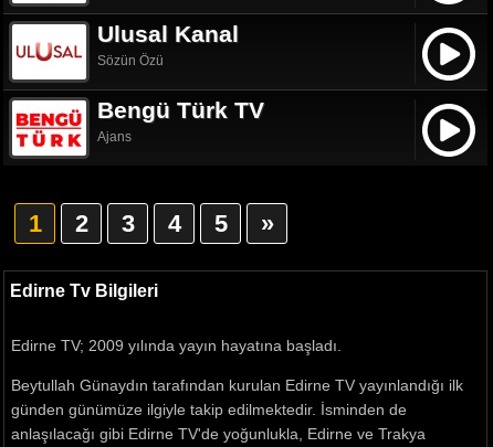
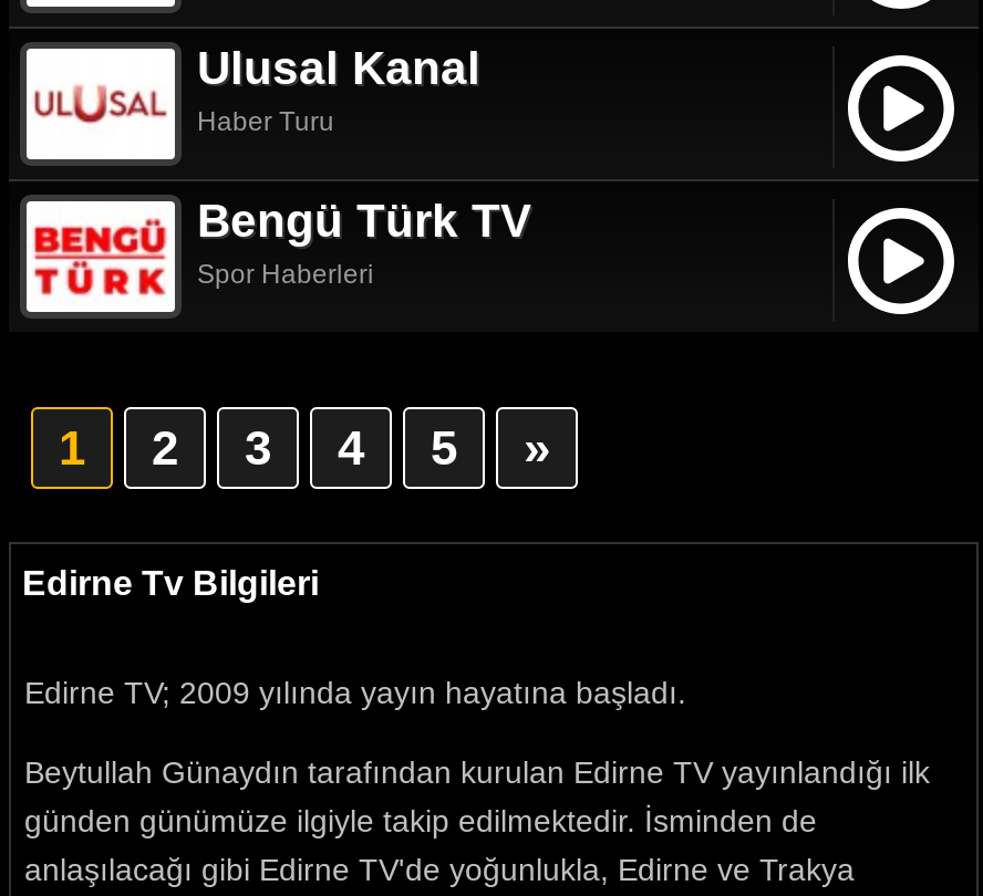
[97,53,164,68] Sözün Özü -> [197,106,334,137] Haber Turu
[97,129,132,144] Ajans -> [197,259,374,290] Spor Haberleri

